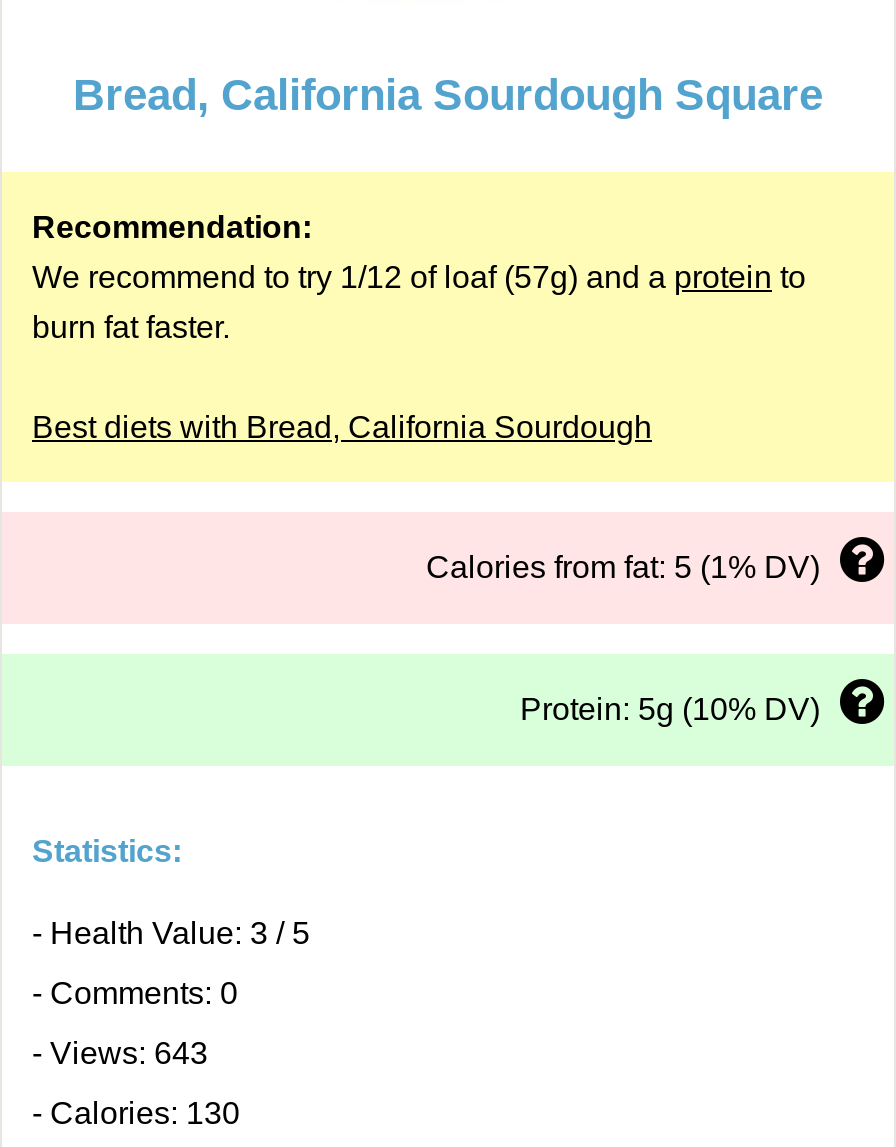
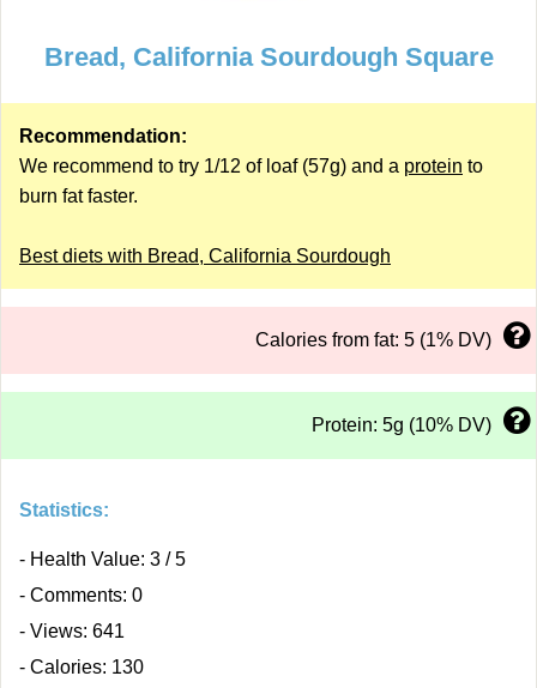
[32,1036,208,1070] - Views: 643 -> [19,621,125,641] - Views: 641

